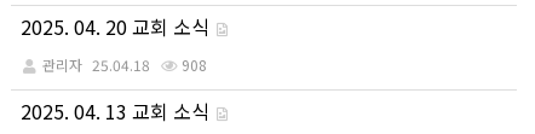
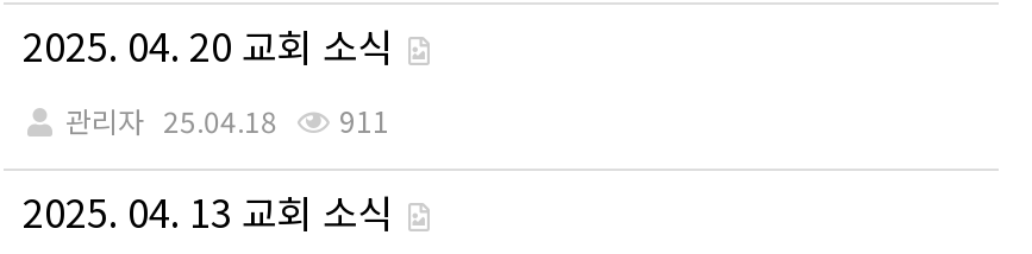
[42,55,207,75] 관리자 25.04.18 908 -> [65,100,389,141] 관리자 25.04.18 911

